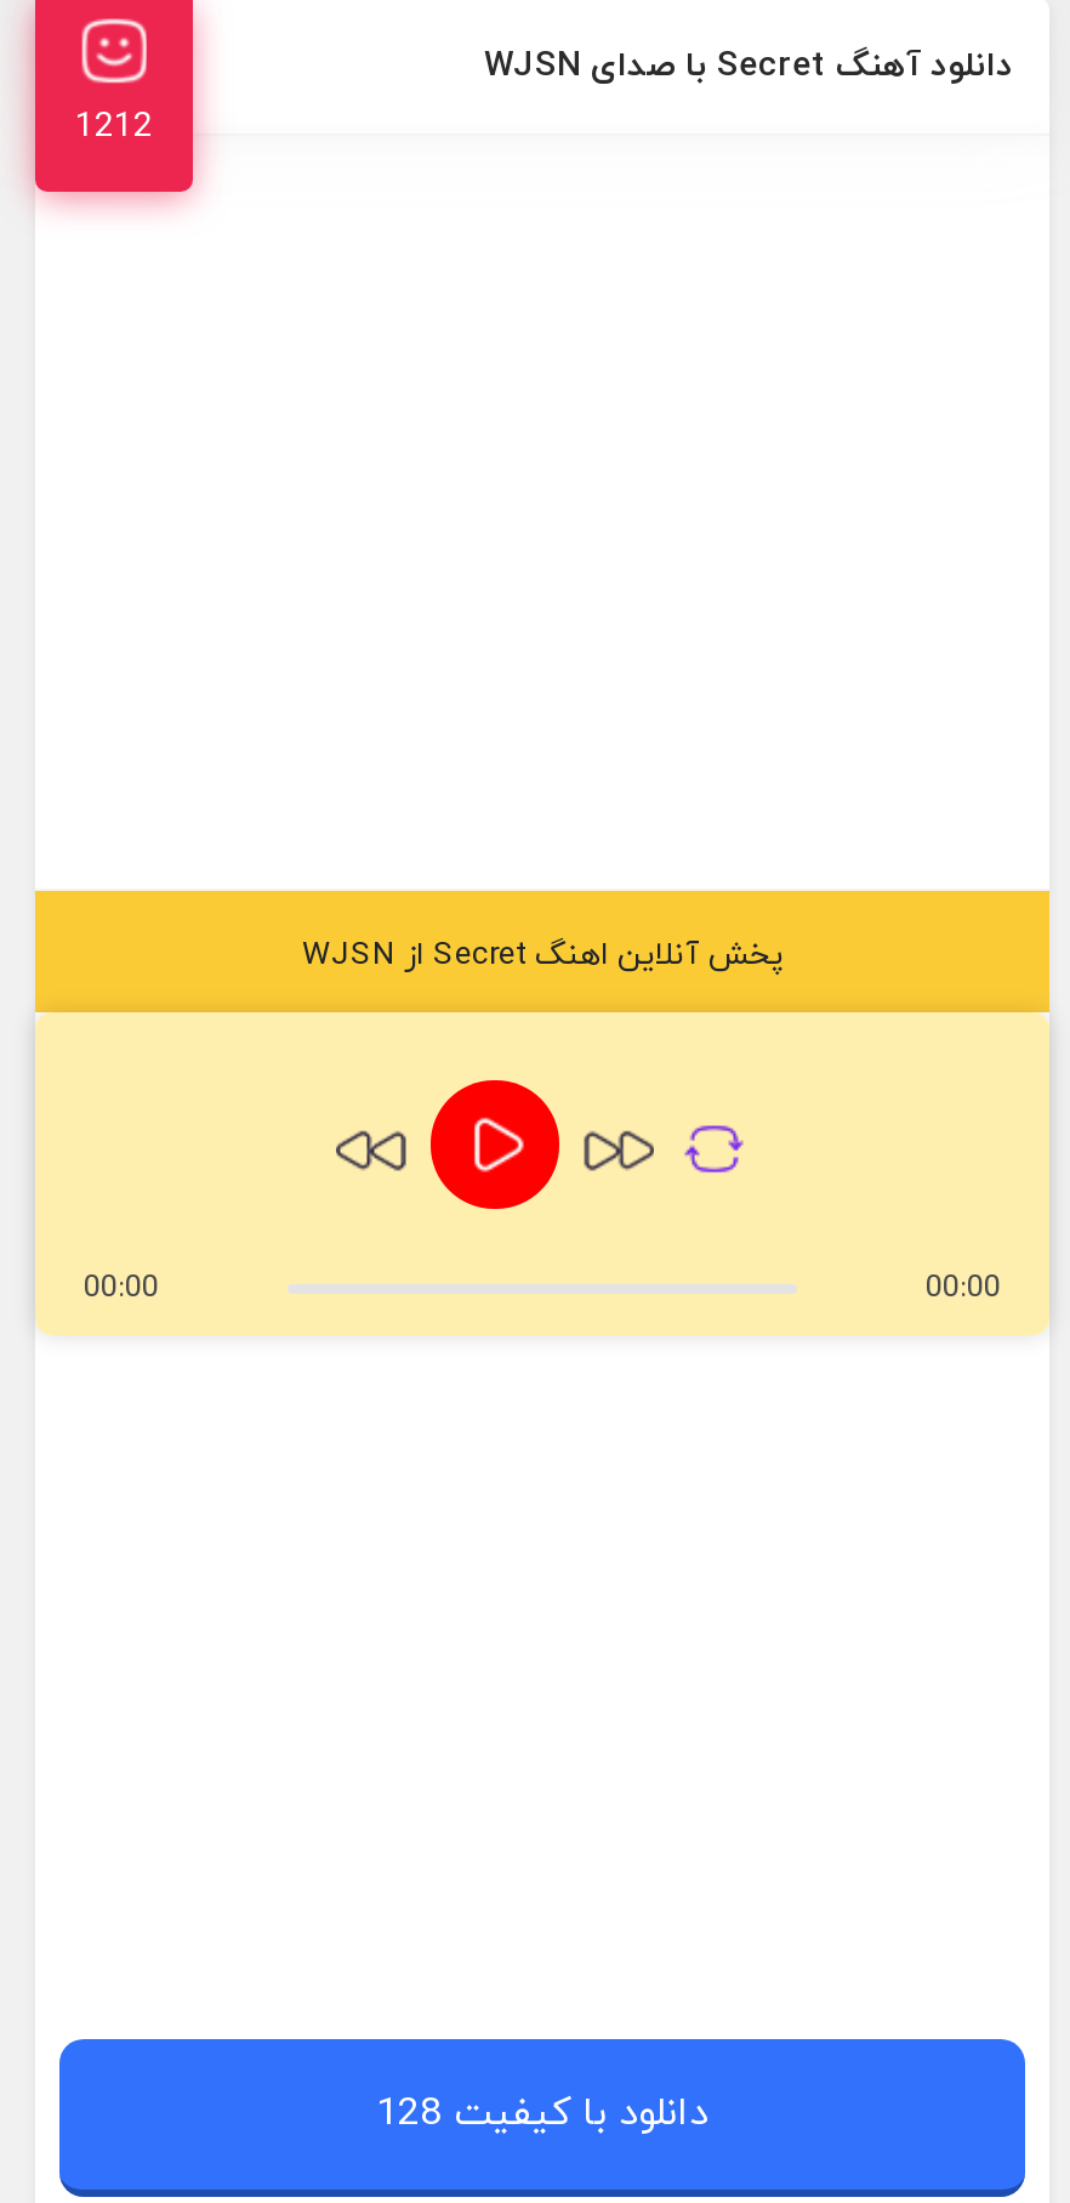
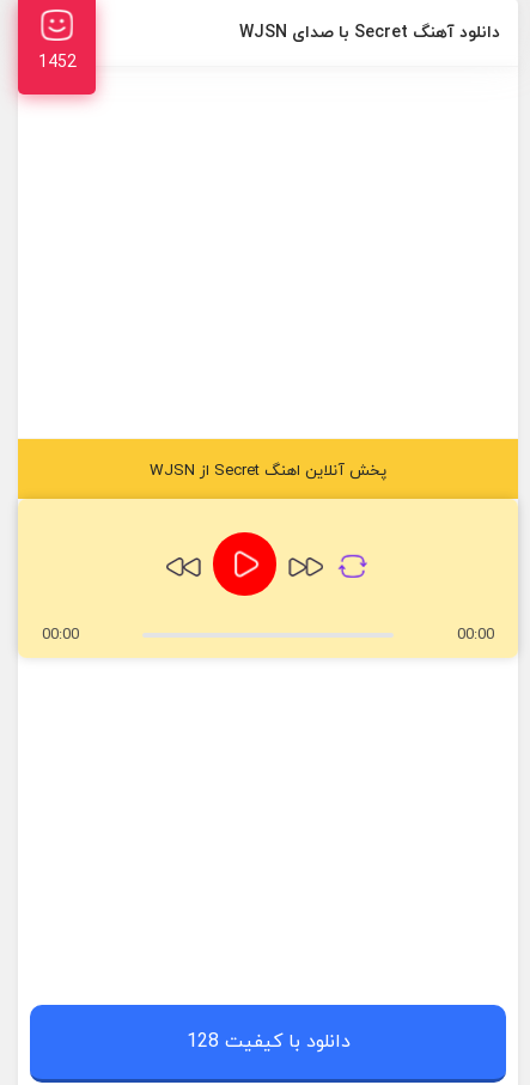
[75,104,153,151] 1212 -> [38,51,76,74] 1452

